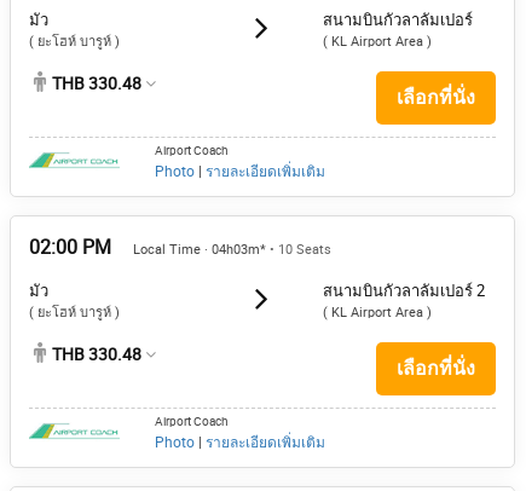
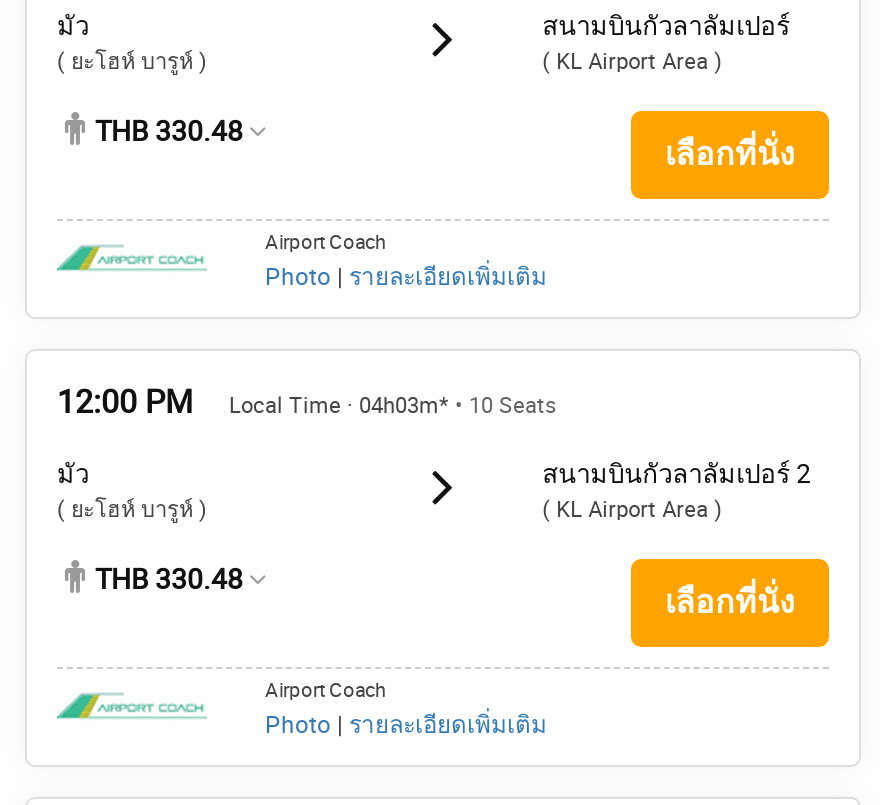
[29,236,331,259] 02:00 PM Local Time · 04h03m* • 10 Seats -> [57,384,557,422] 12:00 PM Local Time · 04h03m* • 10 Seats

